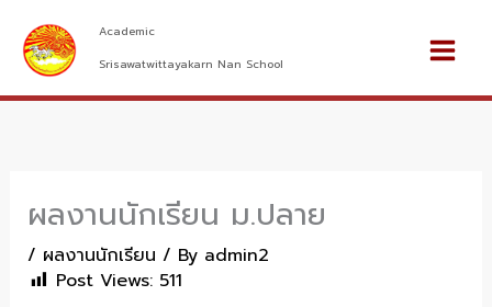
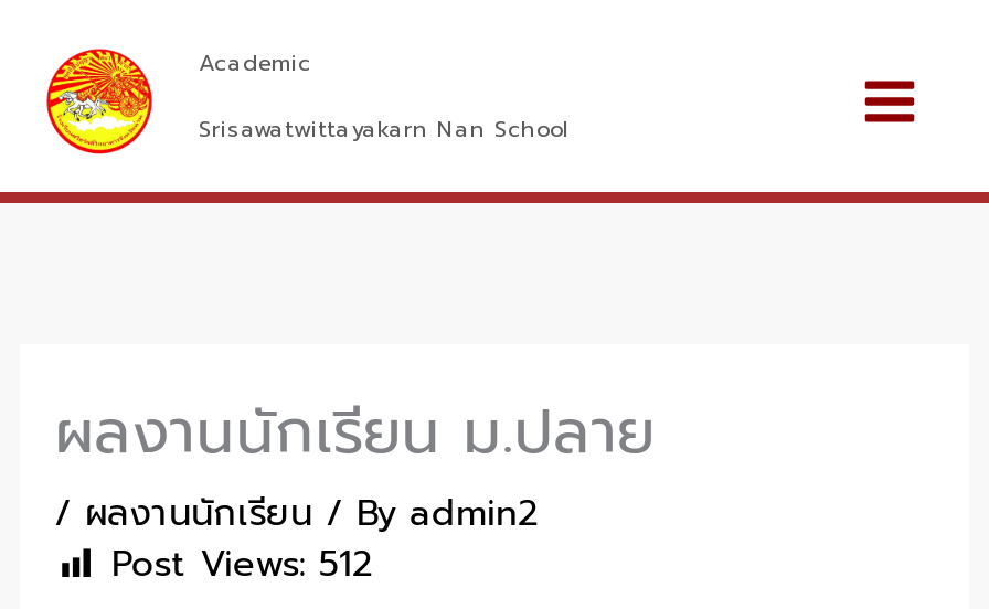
[56,268,182,294] Post Views: 511 -> [112,539,374,592] Post Views: 512

